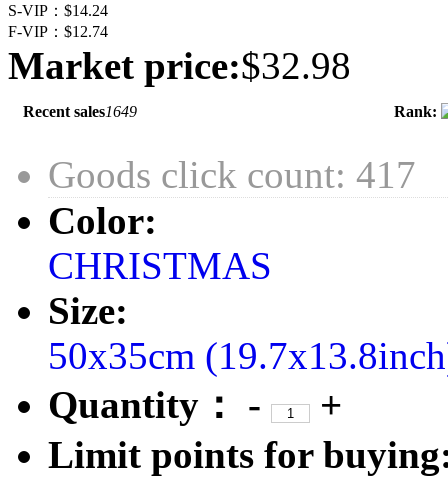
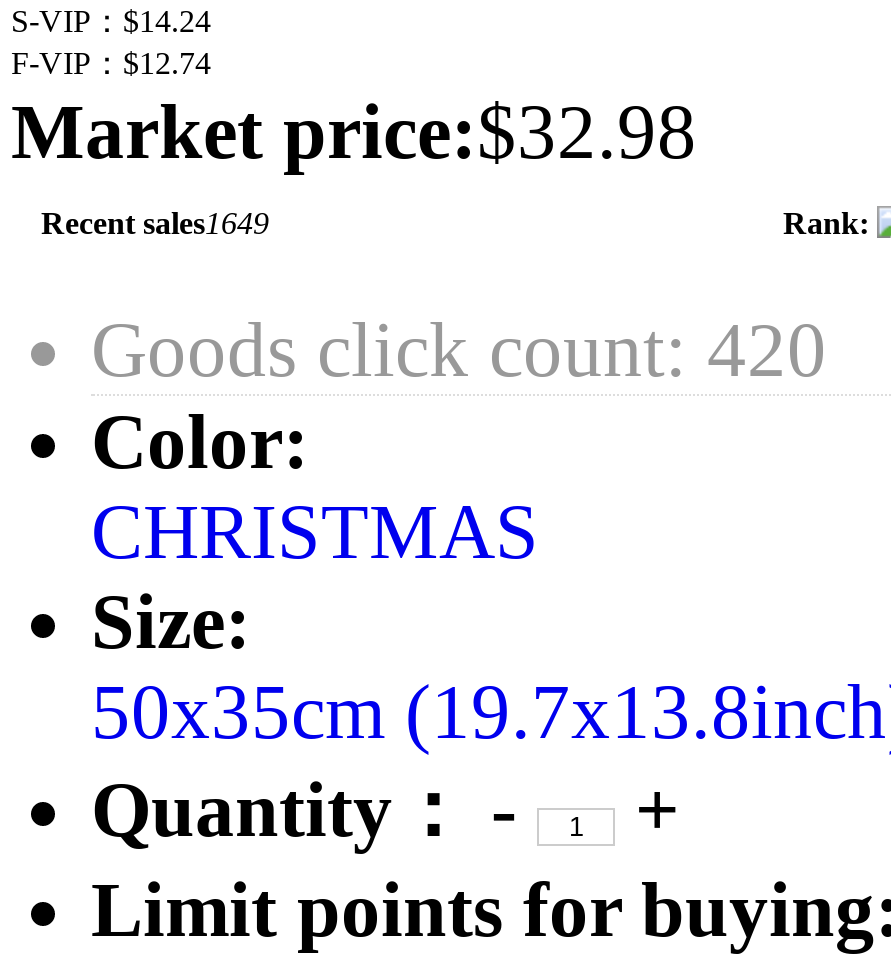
[48,153,416,196] Goods click count: 417 -> [91,307,827,393] Goods click count: 420

